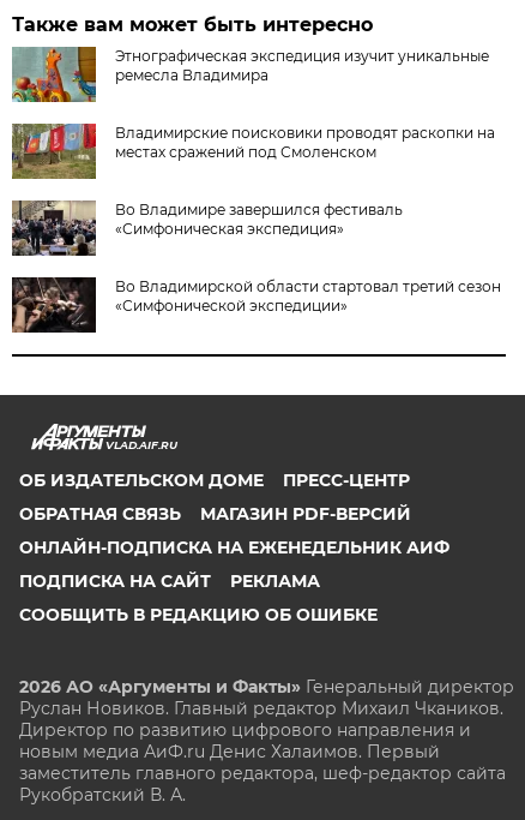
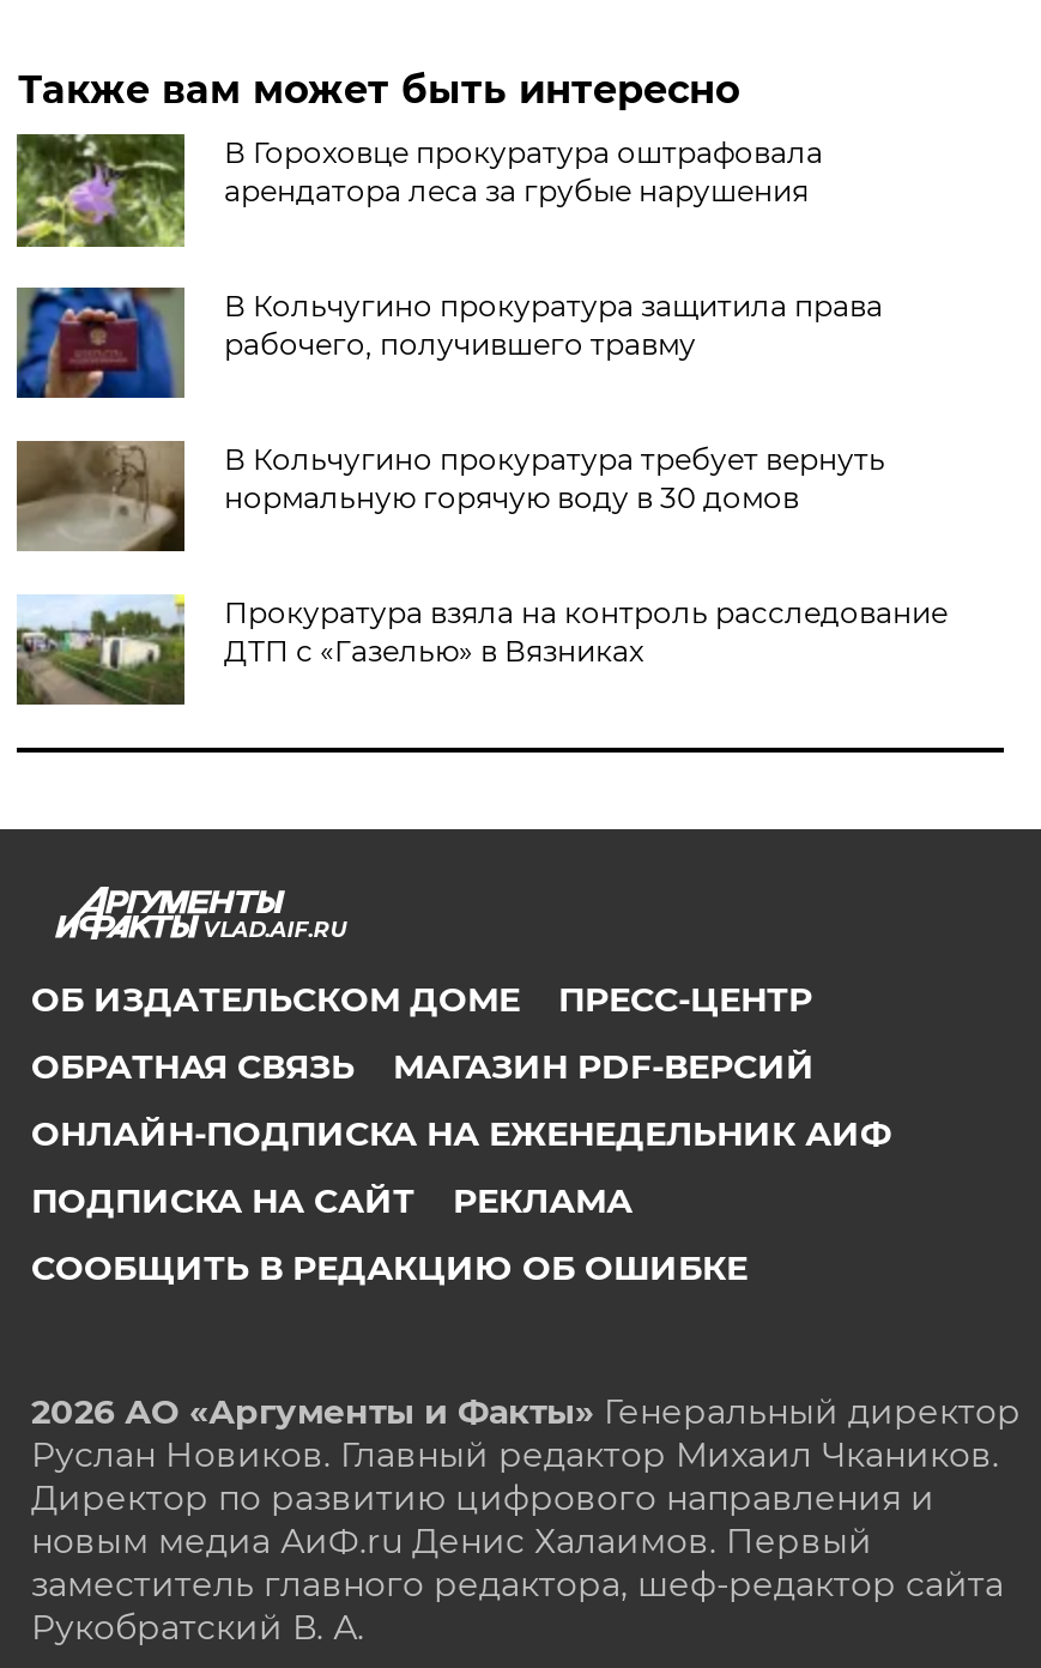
[11,46,490,103] [image] | Этнографическая экспедиция изучит уникальные | ремесла Владимира -> [14,132,823,249] [image] | В Гороховце прокуратура оштрафовала | арендатора леса за грубые нарушения
[11,122,496,180] [image] | Владимирские поисковики проводят раскопки на | местах сражений под Смоленском -> [14,285,883,400] [image] | В Кольчугино прокуратура защитила права | рабочего, получившего травму
[11,200,403,256] [image] | Во Владимире завершился фестиваль | «Симфоническая экспедиция» -> [17,441,885,551] [image] | В Кольчугино прокуратура требует вернуть | нормальную горячую воду в 30 домов
[11,276,502,334] [image] | Во Владимирской области стартовал третий сезон | «Симфонической экспедиции» -> [14,592,947,707] [image] | Прокуратура взяла на контроль расследование | ДТП с «Газелью» в Вязниках

